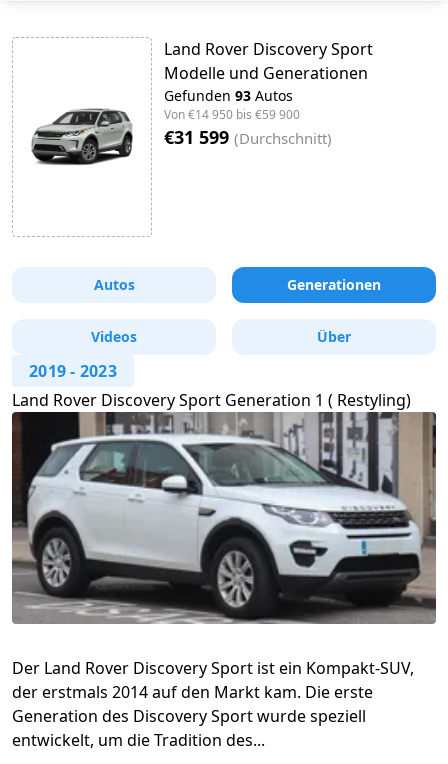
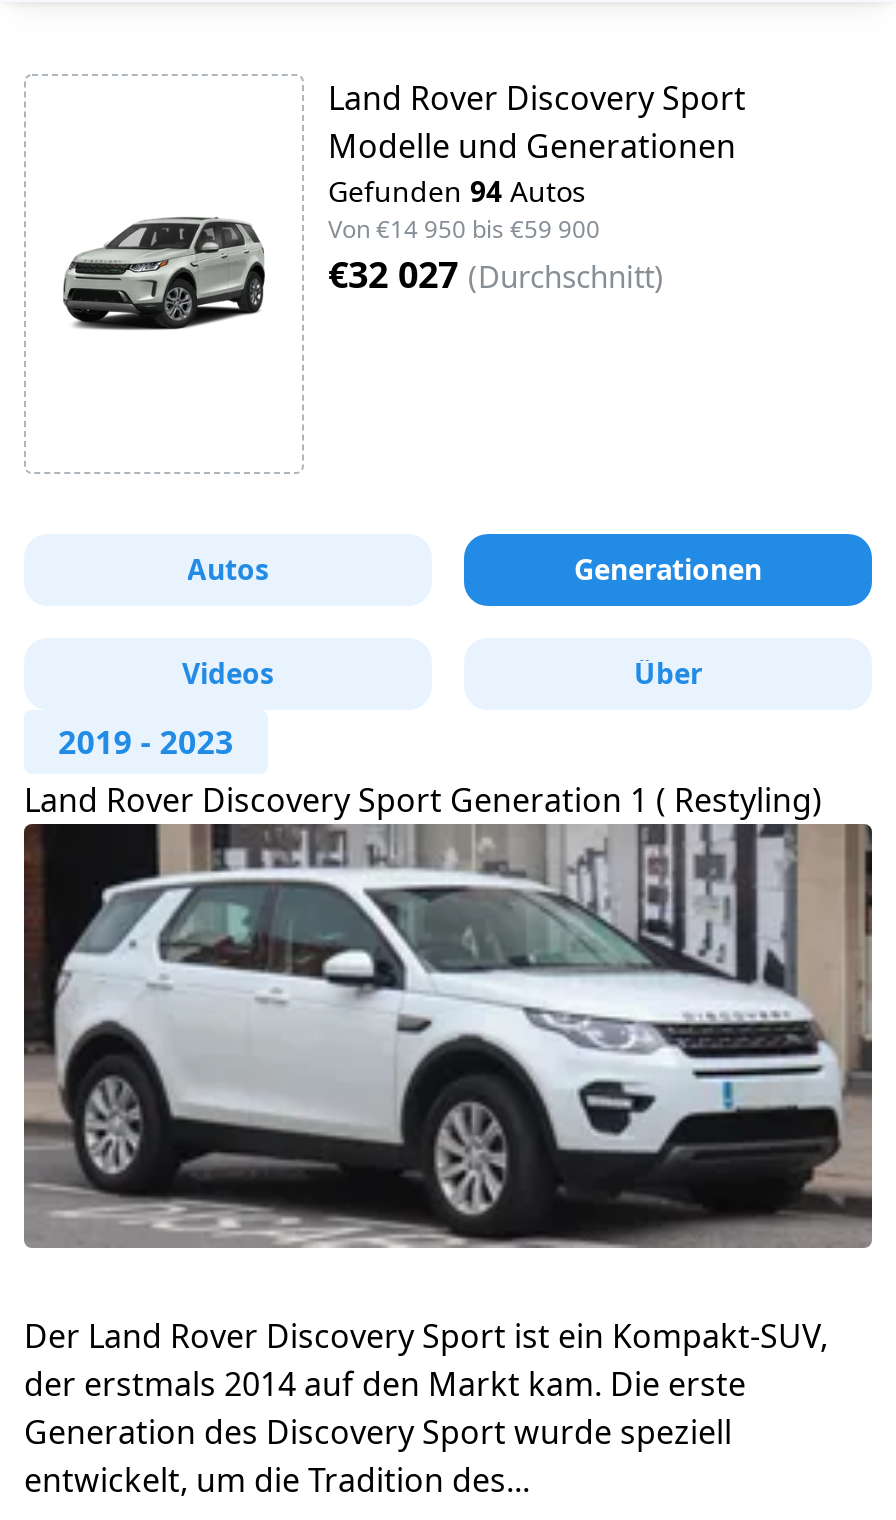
[164,86,293,105] Gefunden 93 Autos -> [328,172,586,210] Gefunden 94 Autos
[164,125,332,149] €31 599 (Durchschnitt) -> [328,250,664,298] €32 027 (Durchschnitt)

